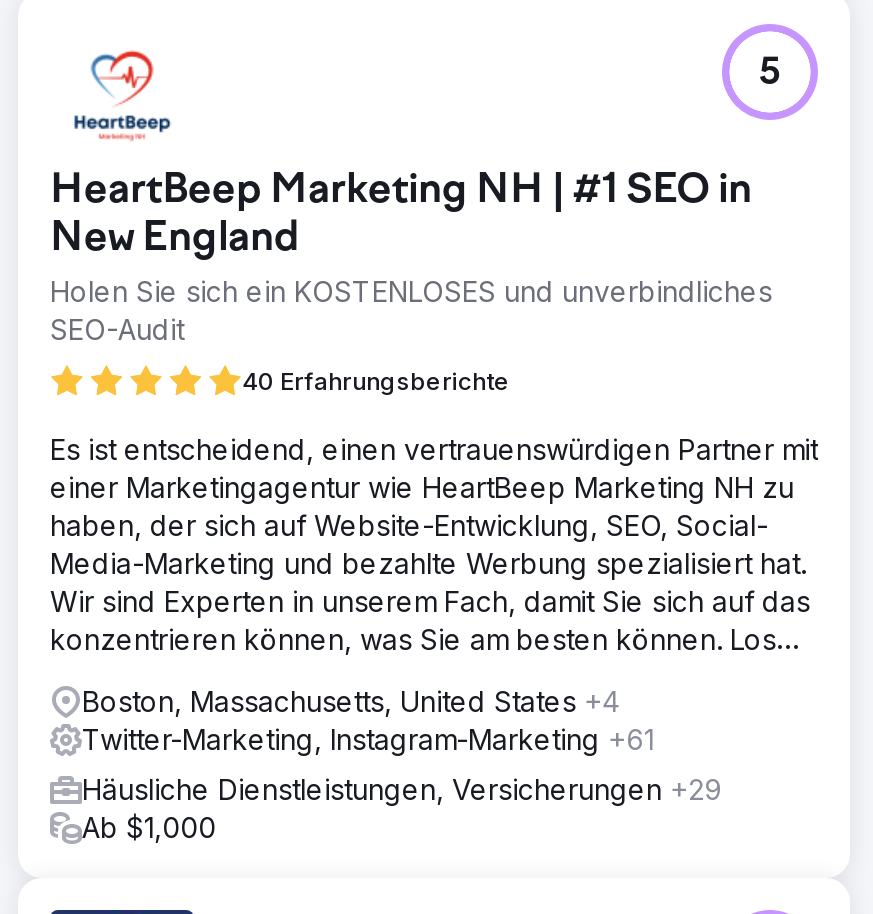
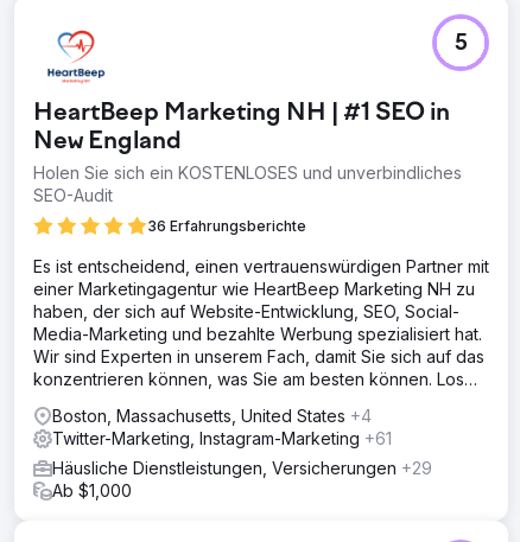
[242,365,510,395] 40 Erfahrungsberichte -> [147,217,306,234] 36 Erfahrungsberichte

